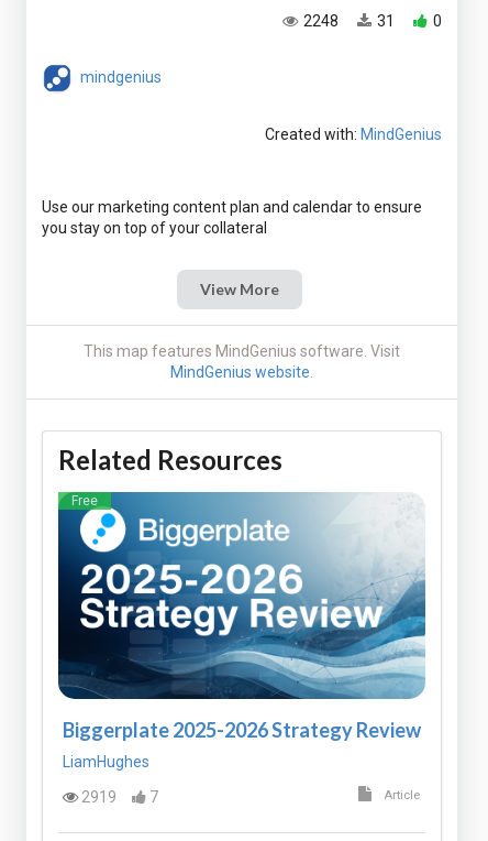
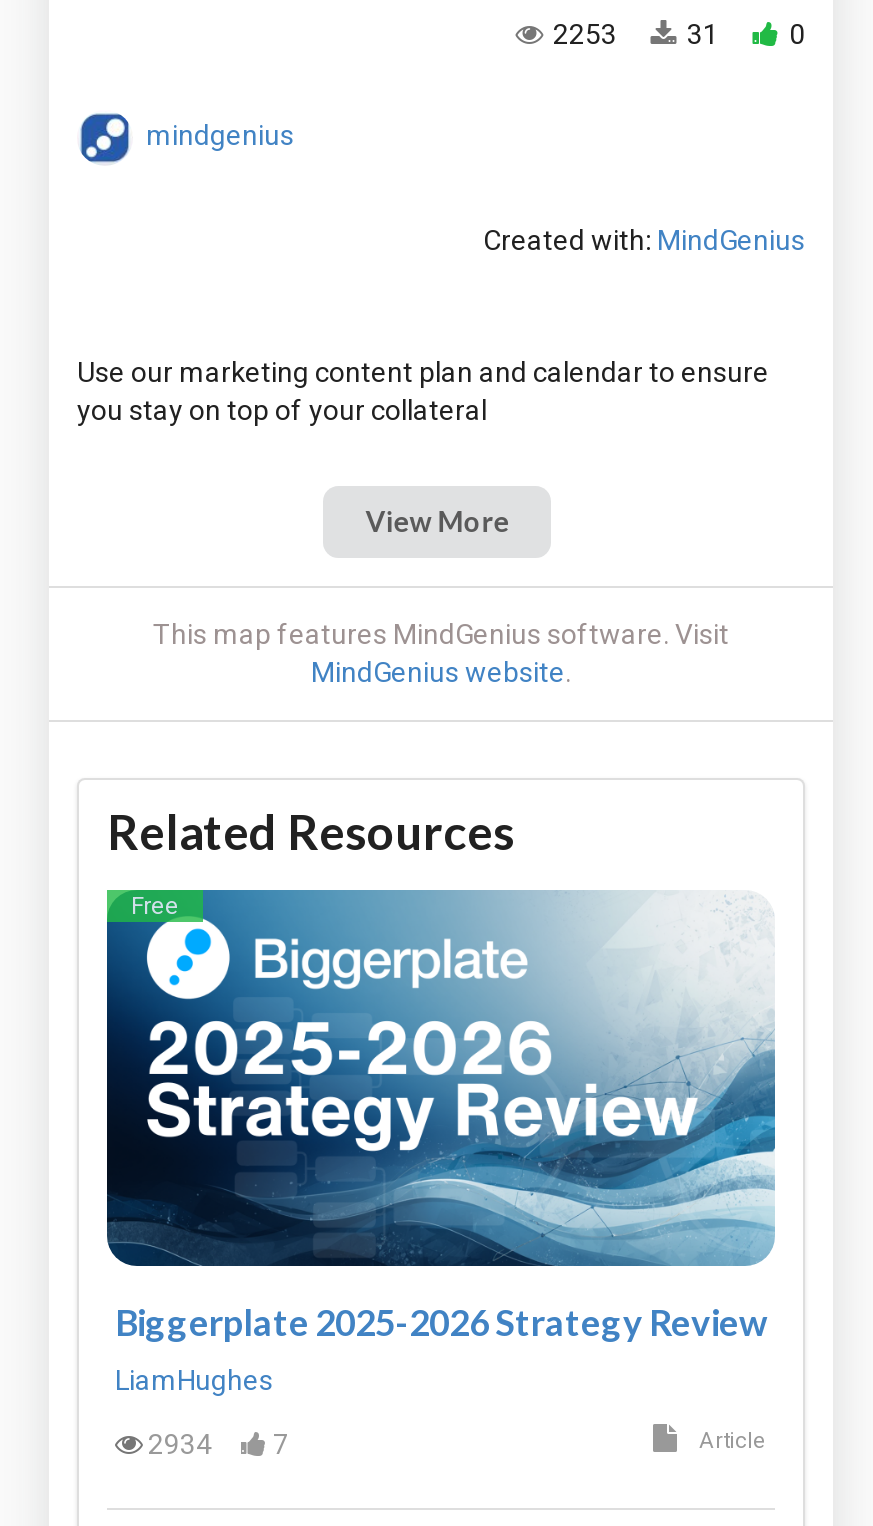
[303,12,339,30] 2248 -> [553,18,617,50] 2253
[81,788,158,805] 2919 7 -> [148,1427,289,1459] 2934 7

